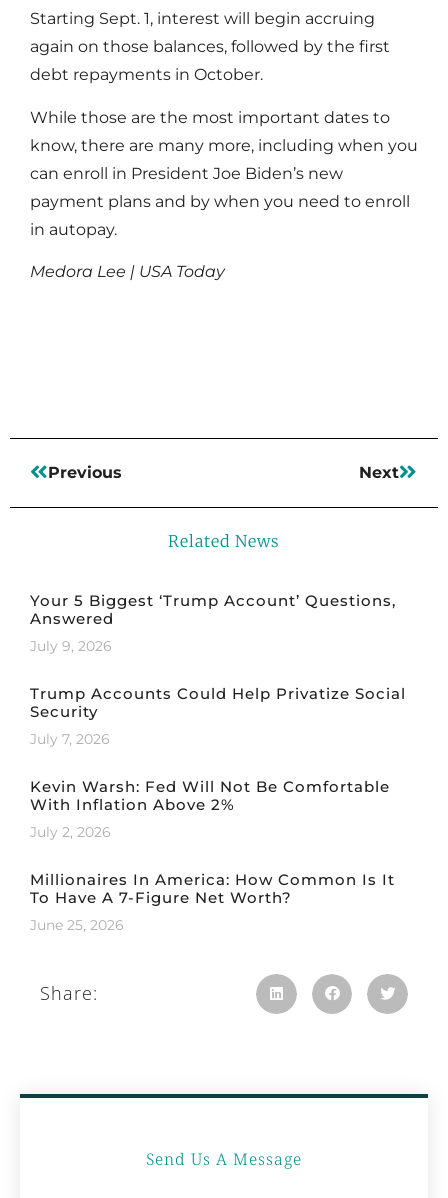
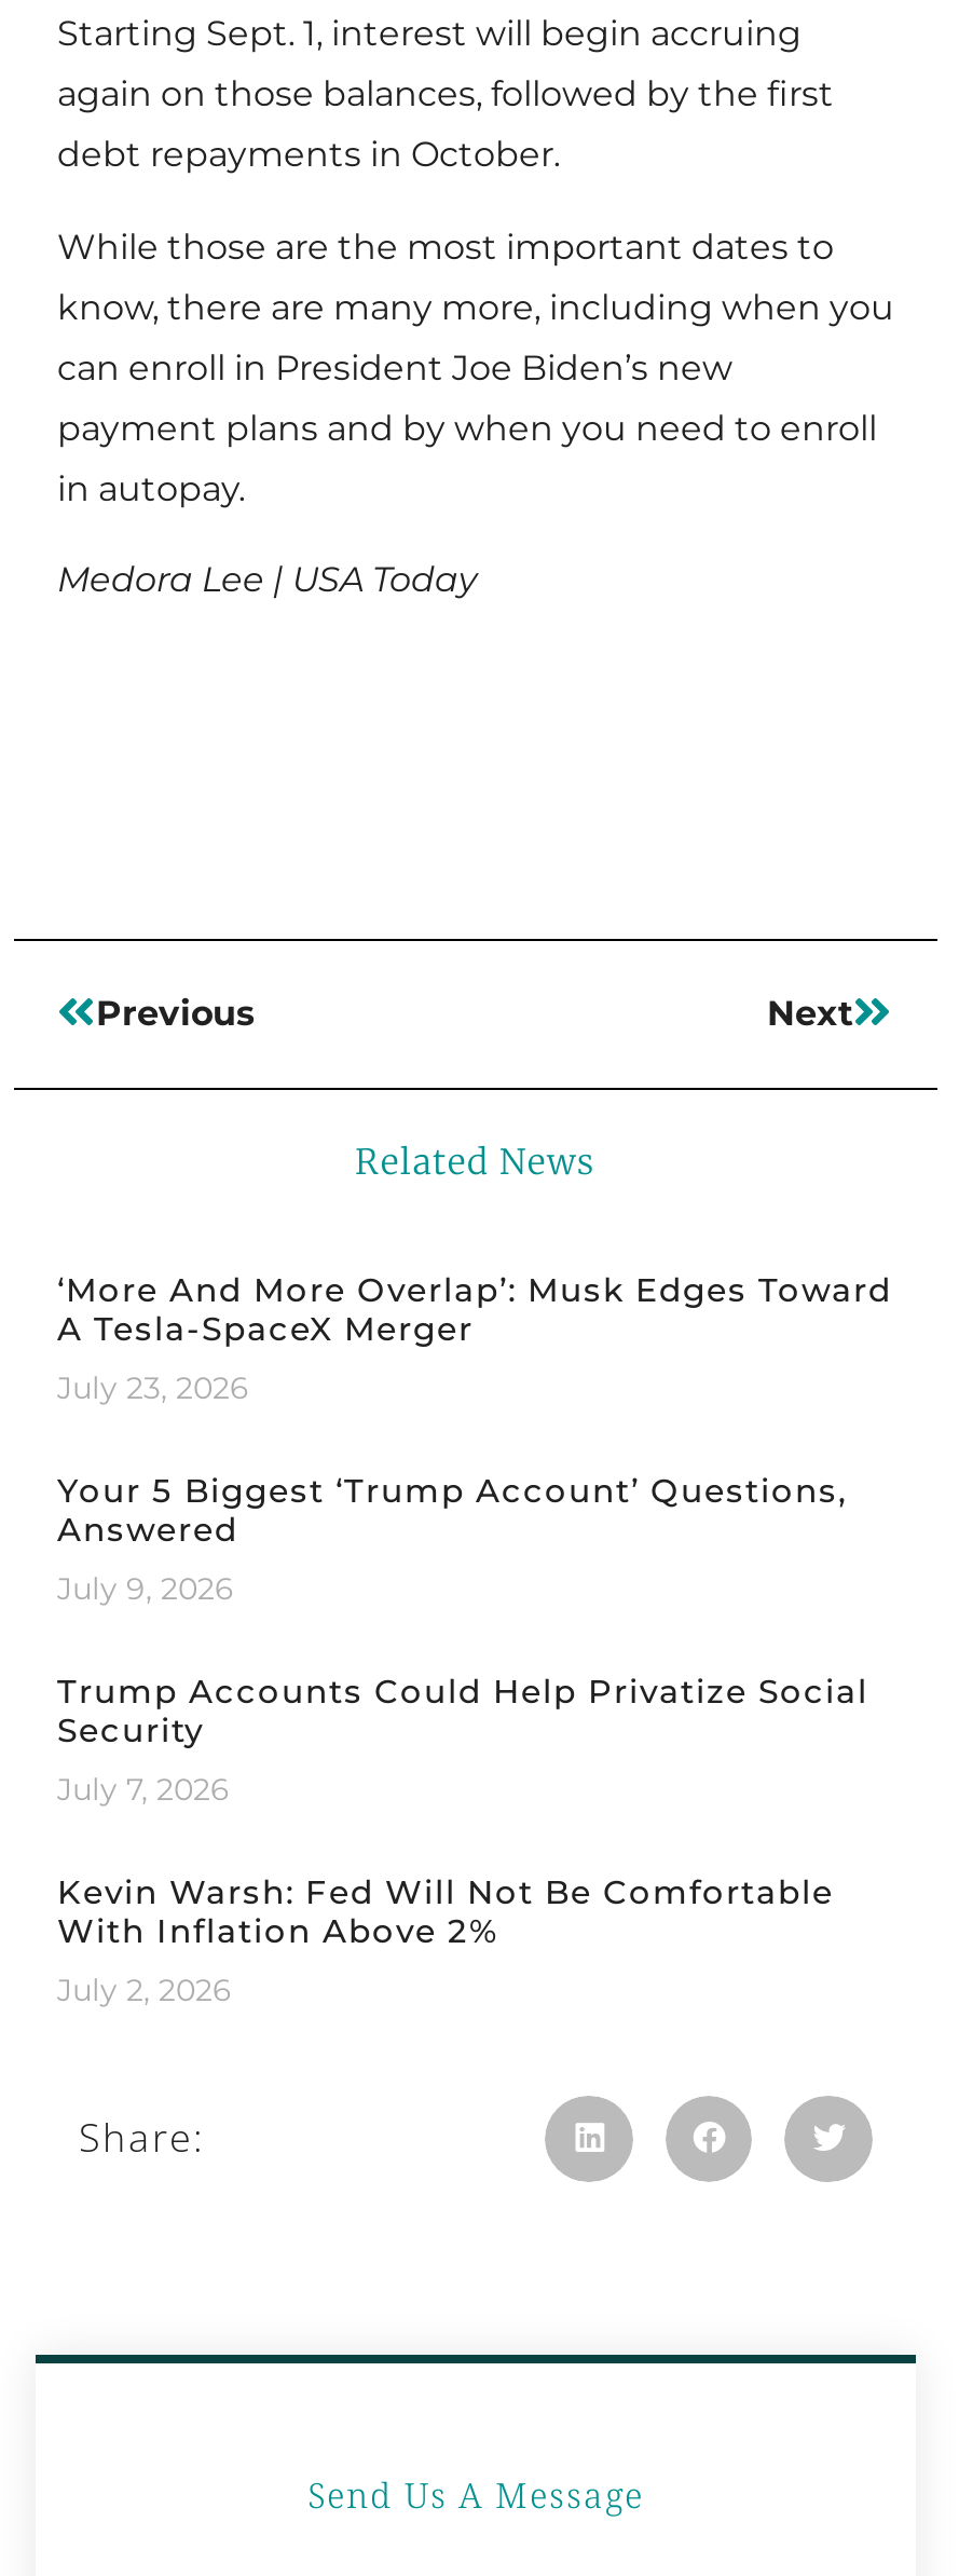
none -> [57,1268,892,1406] ‘More And More Overlap’: Musk Edges Toward | A Tesla-SpaceX Merger | July 23, 2026
moved [30,591,406,841] -> [57,1469,868,2009]: Your 5 Biggest ‘Trump Account’ Questions, | Answered | July 9, 2026 | ... | With Inflation Above 2% | July 2, 2026
[30,870,395,934] Millionaires In America: How Common Is It | To Have A 7-Figure Net Worth? | June 25, 2026 -> none

